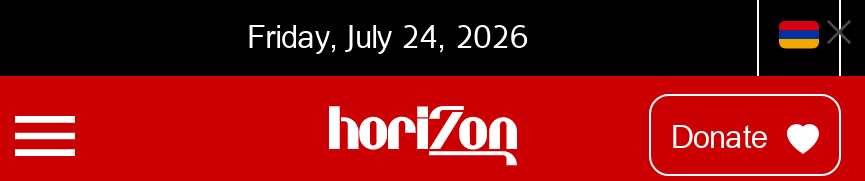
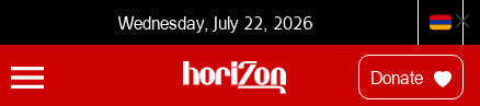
[247,15,527,53] Friday, July 24, 2026 -> [118,11,312,32] Wednesday, July 22, 2026

